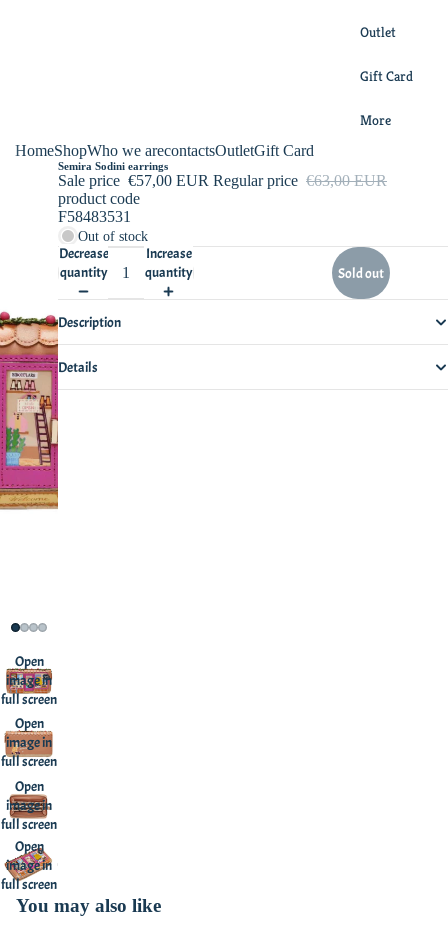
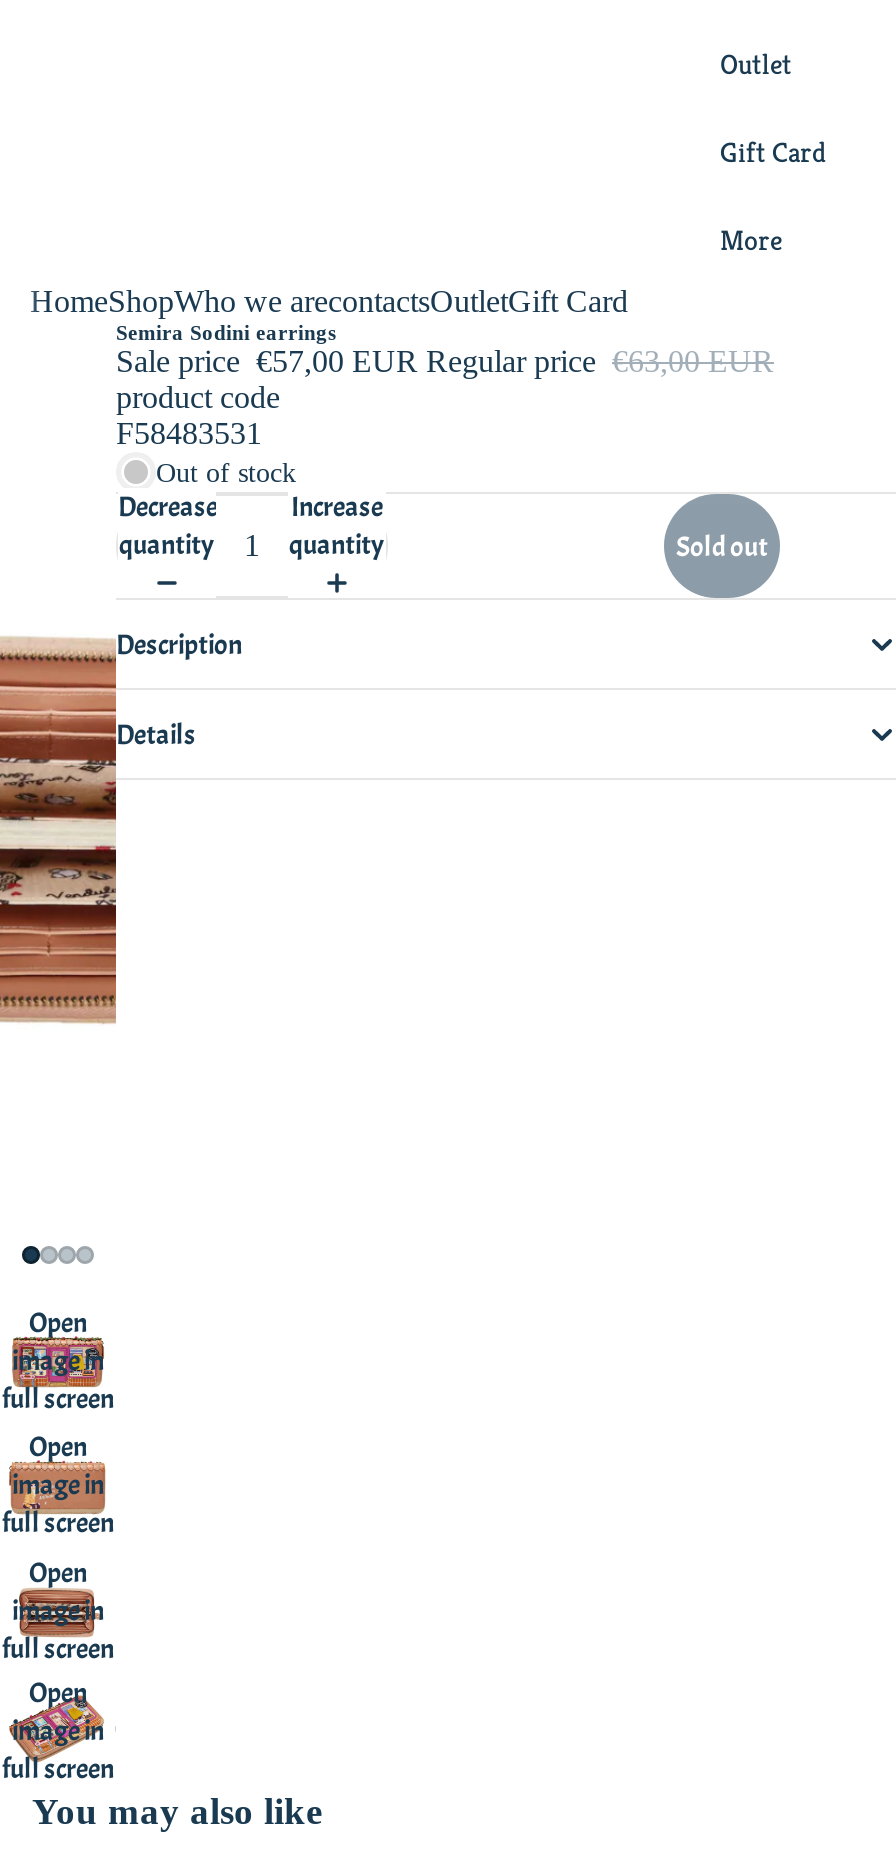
[3,311,59,512] [image] -> [6,624,118,1026] [image]

